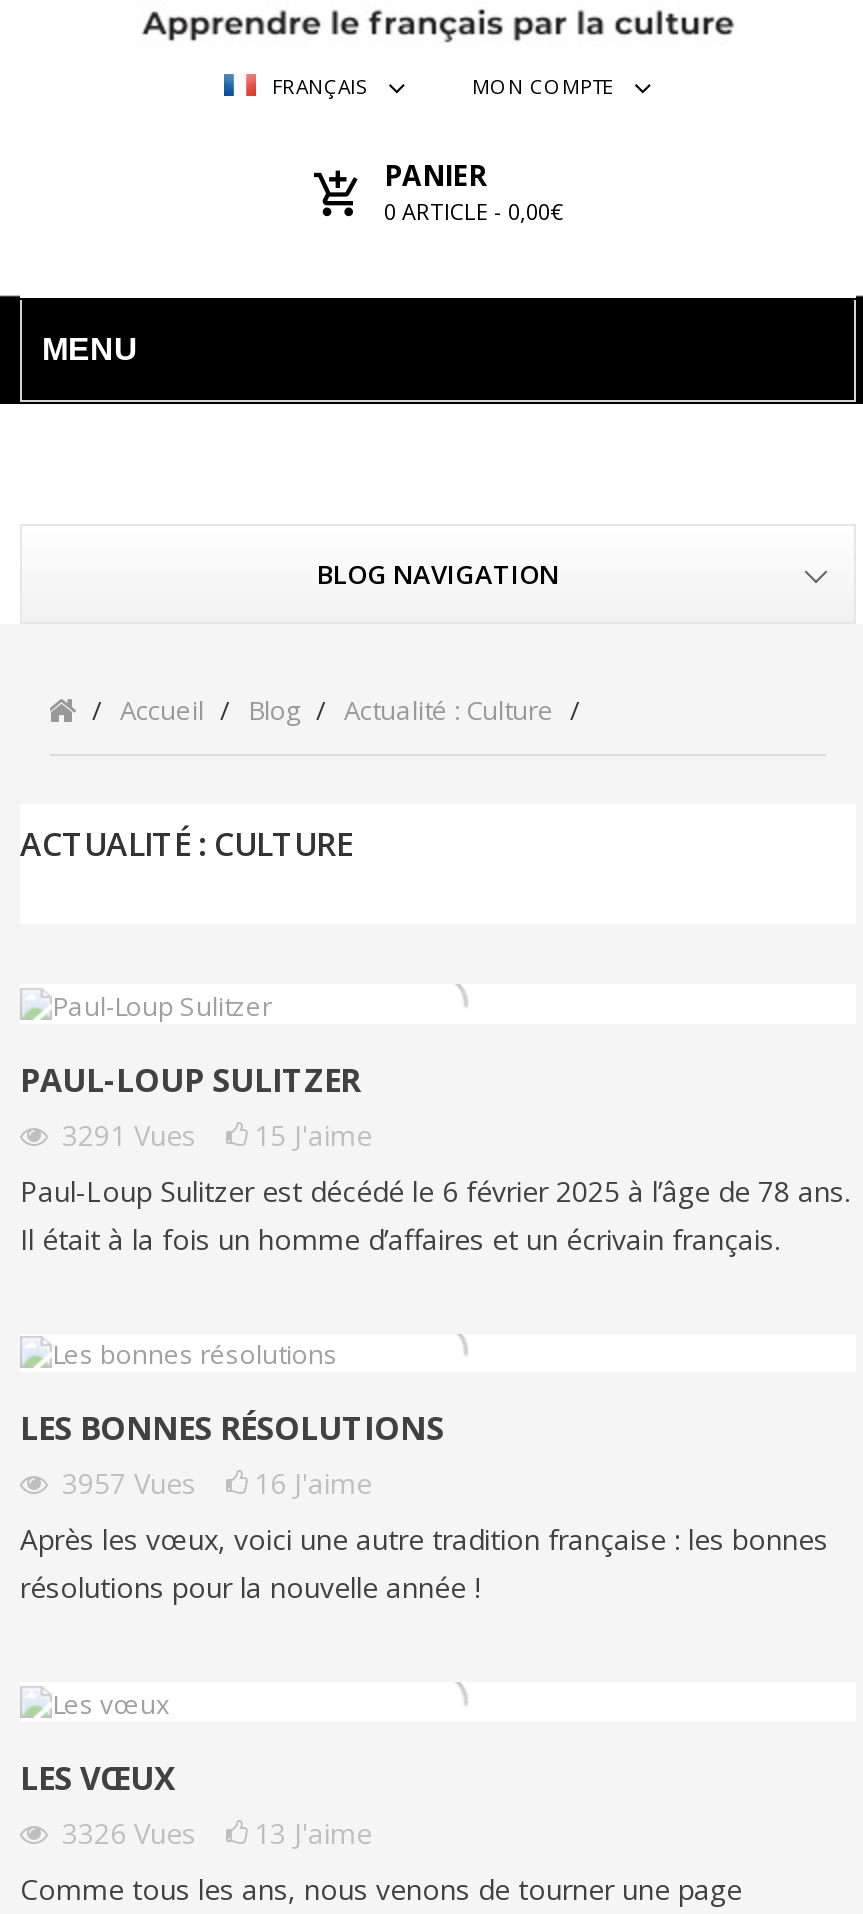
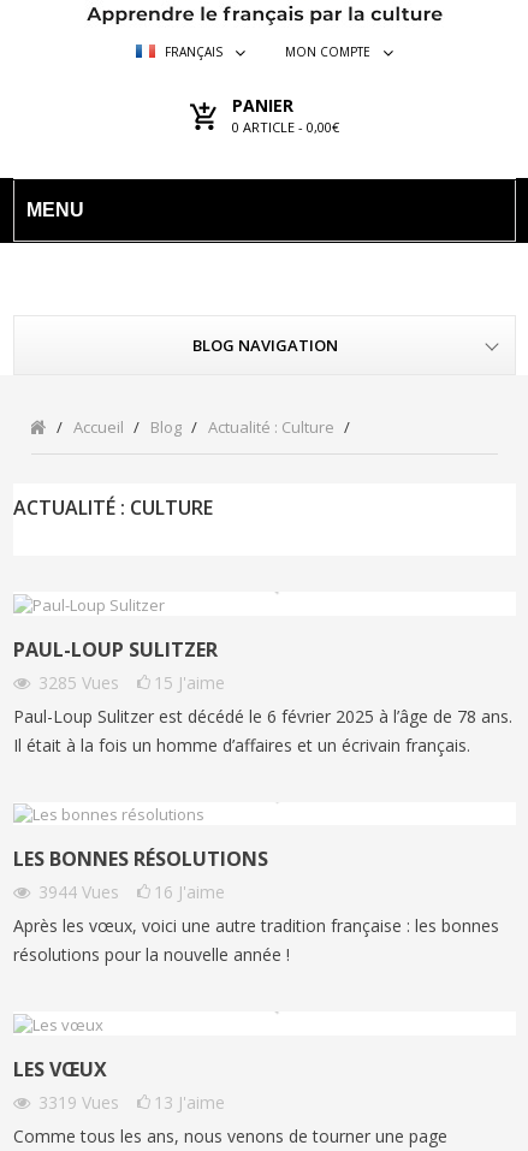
[54,1115,372,1153] 3291 Vues 15 J'aime -> [34,671,225,693] 3285 Vues 15 J'aime
[54,1464,372,1502] 3957 Vues 16 J'aime -> [34,880,225,903] 3944 Vues 16 J'aime
[54,1813,372,1851] 3326 Vues 13 J'aime -> [34,1090,225,1113] 3319 Vues 13 J'aime

